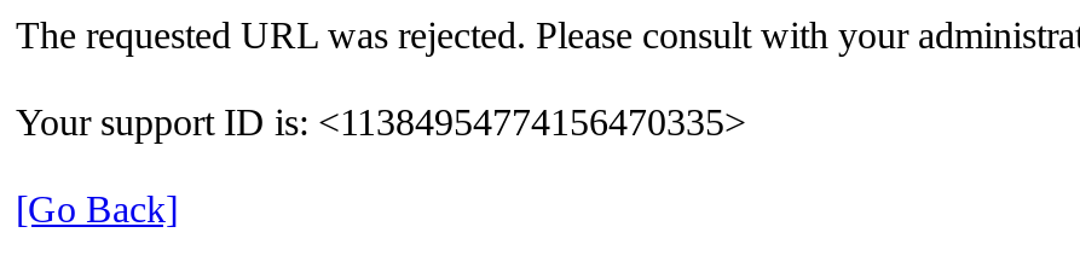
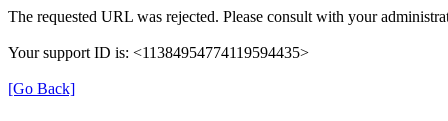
[16,101,746,143] Your support ID is: <11384954774156470335> -> [8,44,309,61] Your support ID is: <11384954774119594435>

